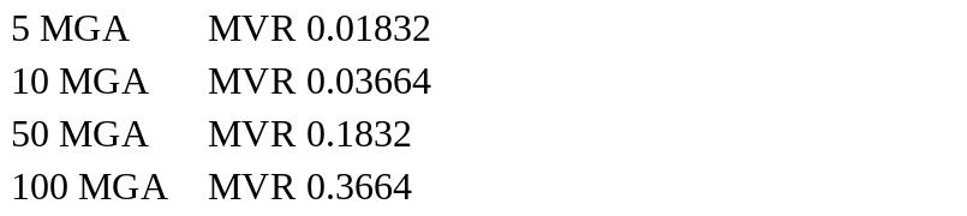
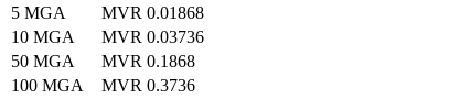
[11,8,431,48] 5 MGA MVR 0.01832 -> [11,4,204,22] 5 MGA MVR 0.01868
[11,60,431,101] 10 MGA MVR 0.03664 -> [11,28,204,46] 10 MGA MVR 0.03736
[11,113,412,154] 50 MGA MVR 0.1832 -> [11,52,195,71] 50 MGA MVR 0.1868
[11,166,412,207] 100 MGA MVR 0.3664 -> [11,76,195,95] 100 MGA MVR 0.3736

